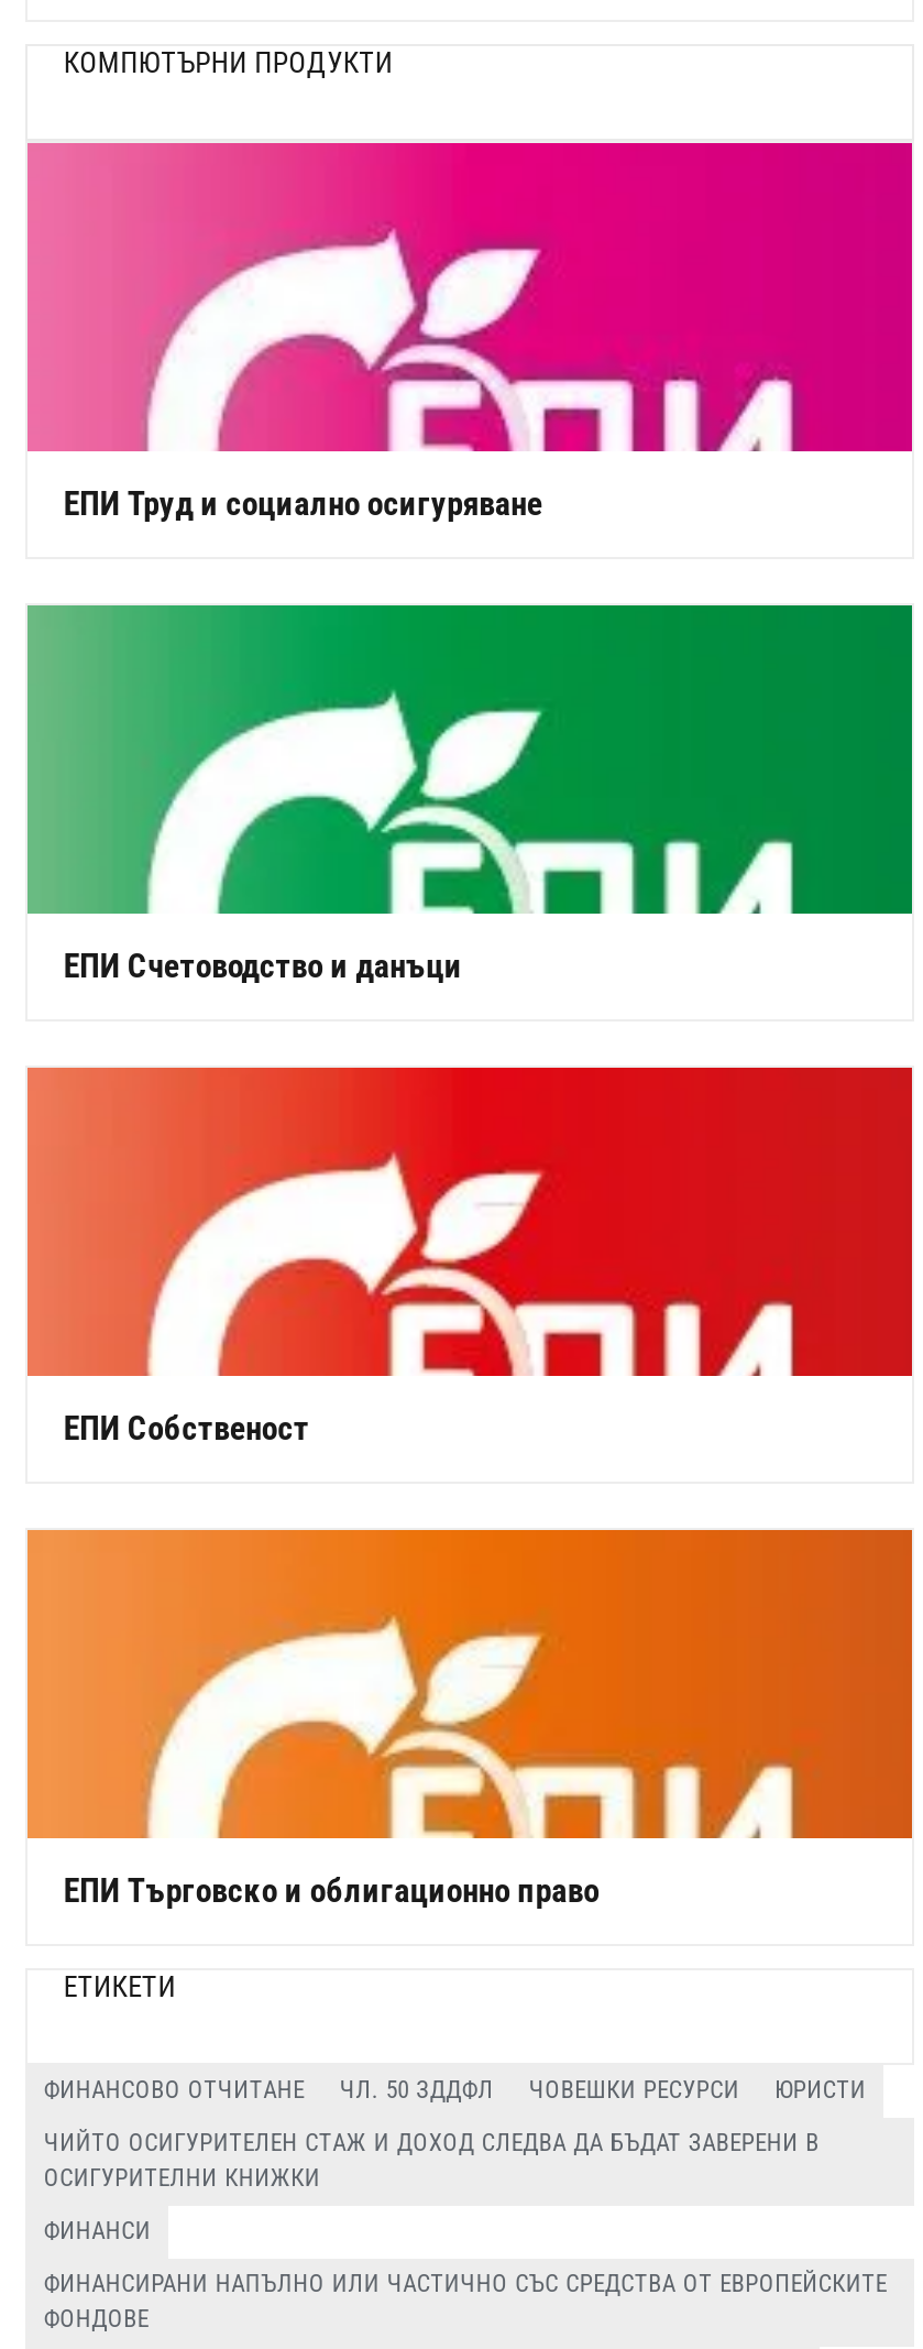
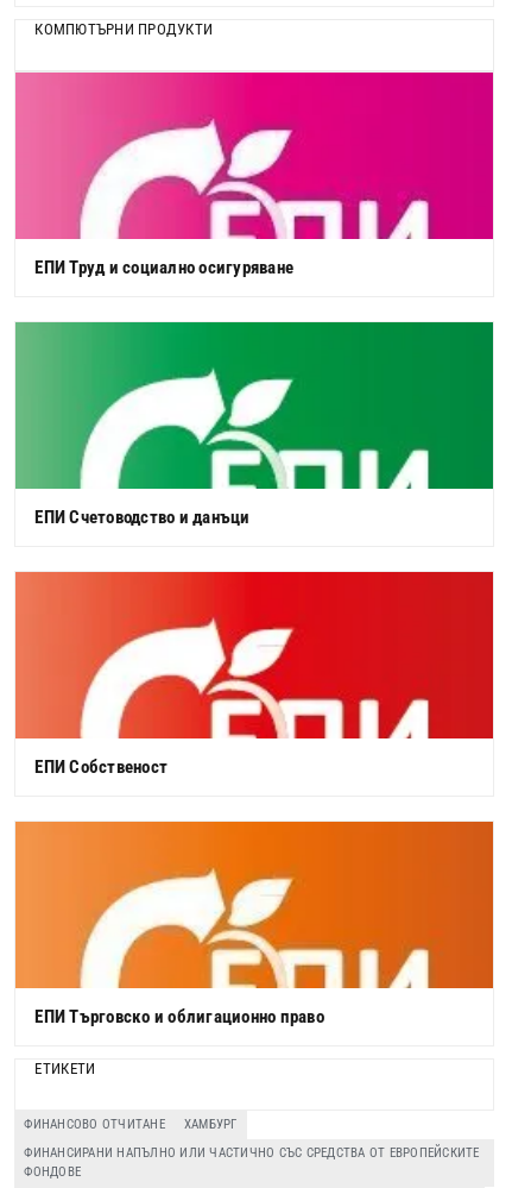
[44,2077,866,2246] ЧЛ. 50 ЗДДФЛ | ЧОВЕШКИ РЕСУРСИ | ЮРИСТИ | ЧИЙТО ОСИГУРИТЕЛЕН СТАЖ И ДОХОД СЛЕДВА ДА БЪДАТ ЗАВЕРЕНИ В | ОСИГУРИТЕЛНИ КНИЖКИ | ФИНАНСИ -> [184,1117,237,1133] ХАМБУРГ

